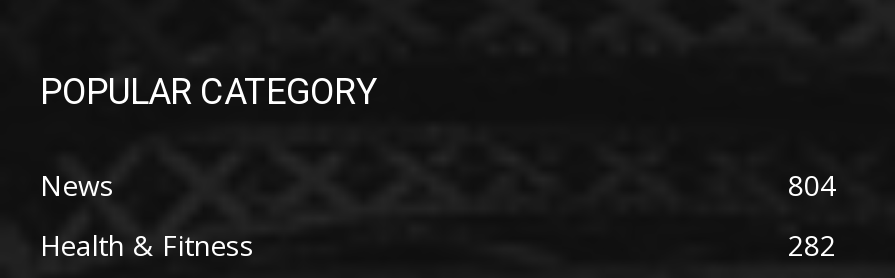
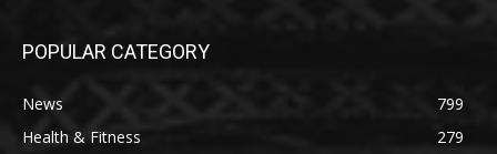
[788,167,836,205] 804 -> [437,93,464,114] 799
[788,227,836,265] 282 -> [437,126,464,147] 279

